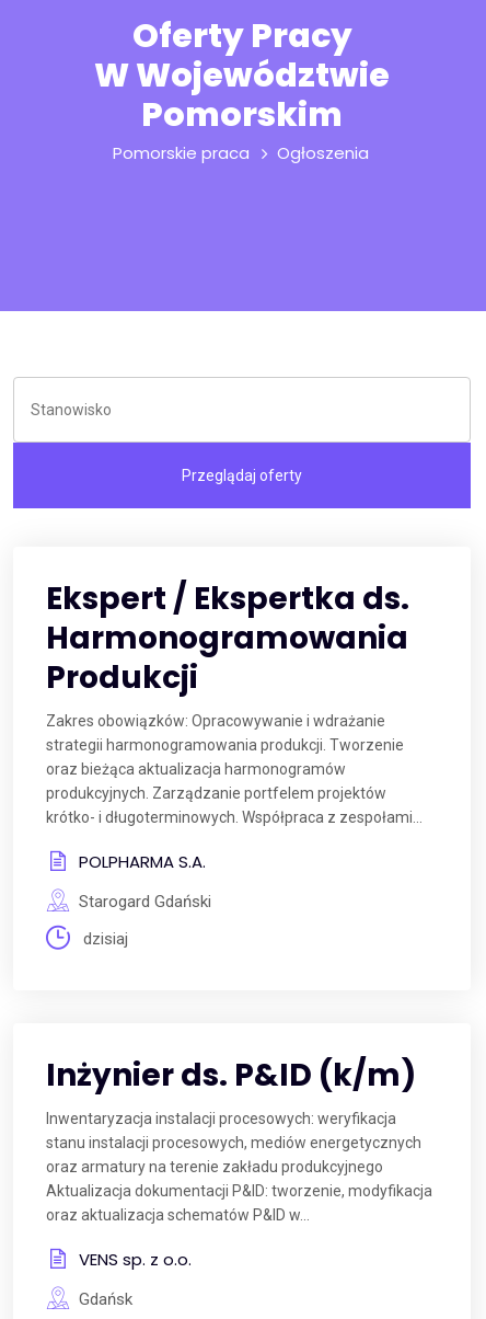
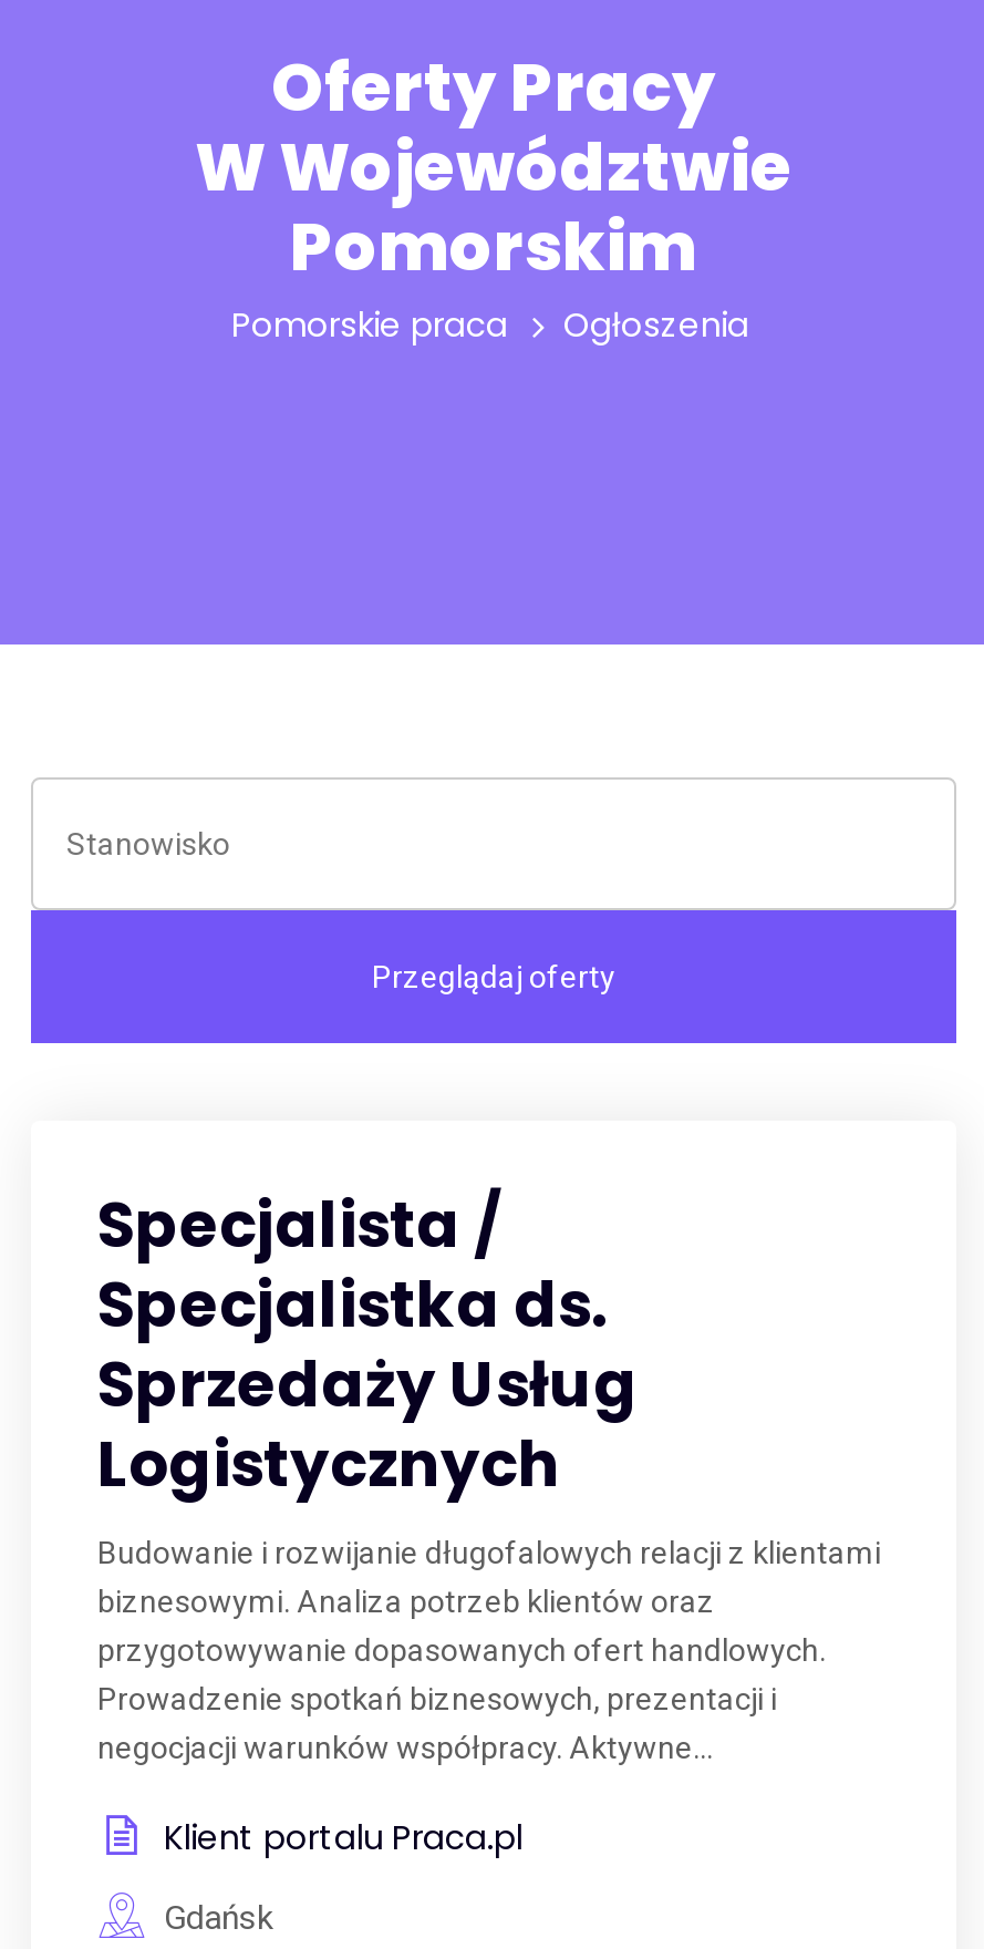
[46,577,432,1271] Ekspert / Ekspertka ds. | Harmonogramowania | Produkcji | Zakres obowiązków: Opracowywanie i wdrażanie | strategii harmonogramowania produkcji. Tworzenie | oraz bieżąca aktualizacja harmonogramów | produkcyjnych. Zarządzanie portfelem projektów | krótko- i długoterminowych. Współpraca z zespołami... | POLPHARMA S.A. | Starogard Gdański | dzisiaj | Inżynier ds. P&ID (k/m) | Inwentaryzacja instalacji procesowych: weryfikacja | stanu instalacji procesowych, mediów energetycznych | oraz armatury na terenie zakładu produkcyjnego | Aktualizacja dokumentacji P&ID: tworzenie, modyfikacja | oraz aktualizacja schematów P&ID w... | VENS sp. z o.o. -> [97,1183,881,1860] Specjalista / | Specjalistka ds. | Sprzedaży Usług | Logistycznych | Budowanie i rozwijanie długofalowych relacji z klientami | biznesowymi. Analiza potrzeb klientów oraz | przygotowywanie dopasowanych ofert handlowych. | Prowadzenie spotkań biznesowych, prezentacji i | negocjacji warunków współpracy. Aktywne... | Klient portalu Praca.pl

